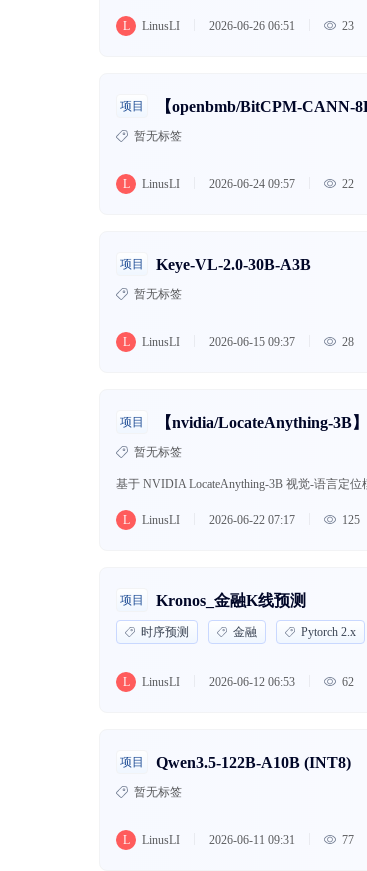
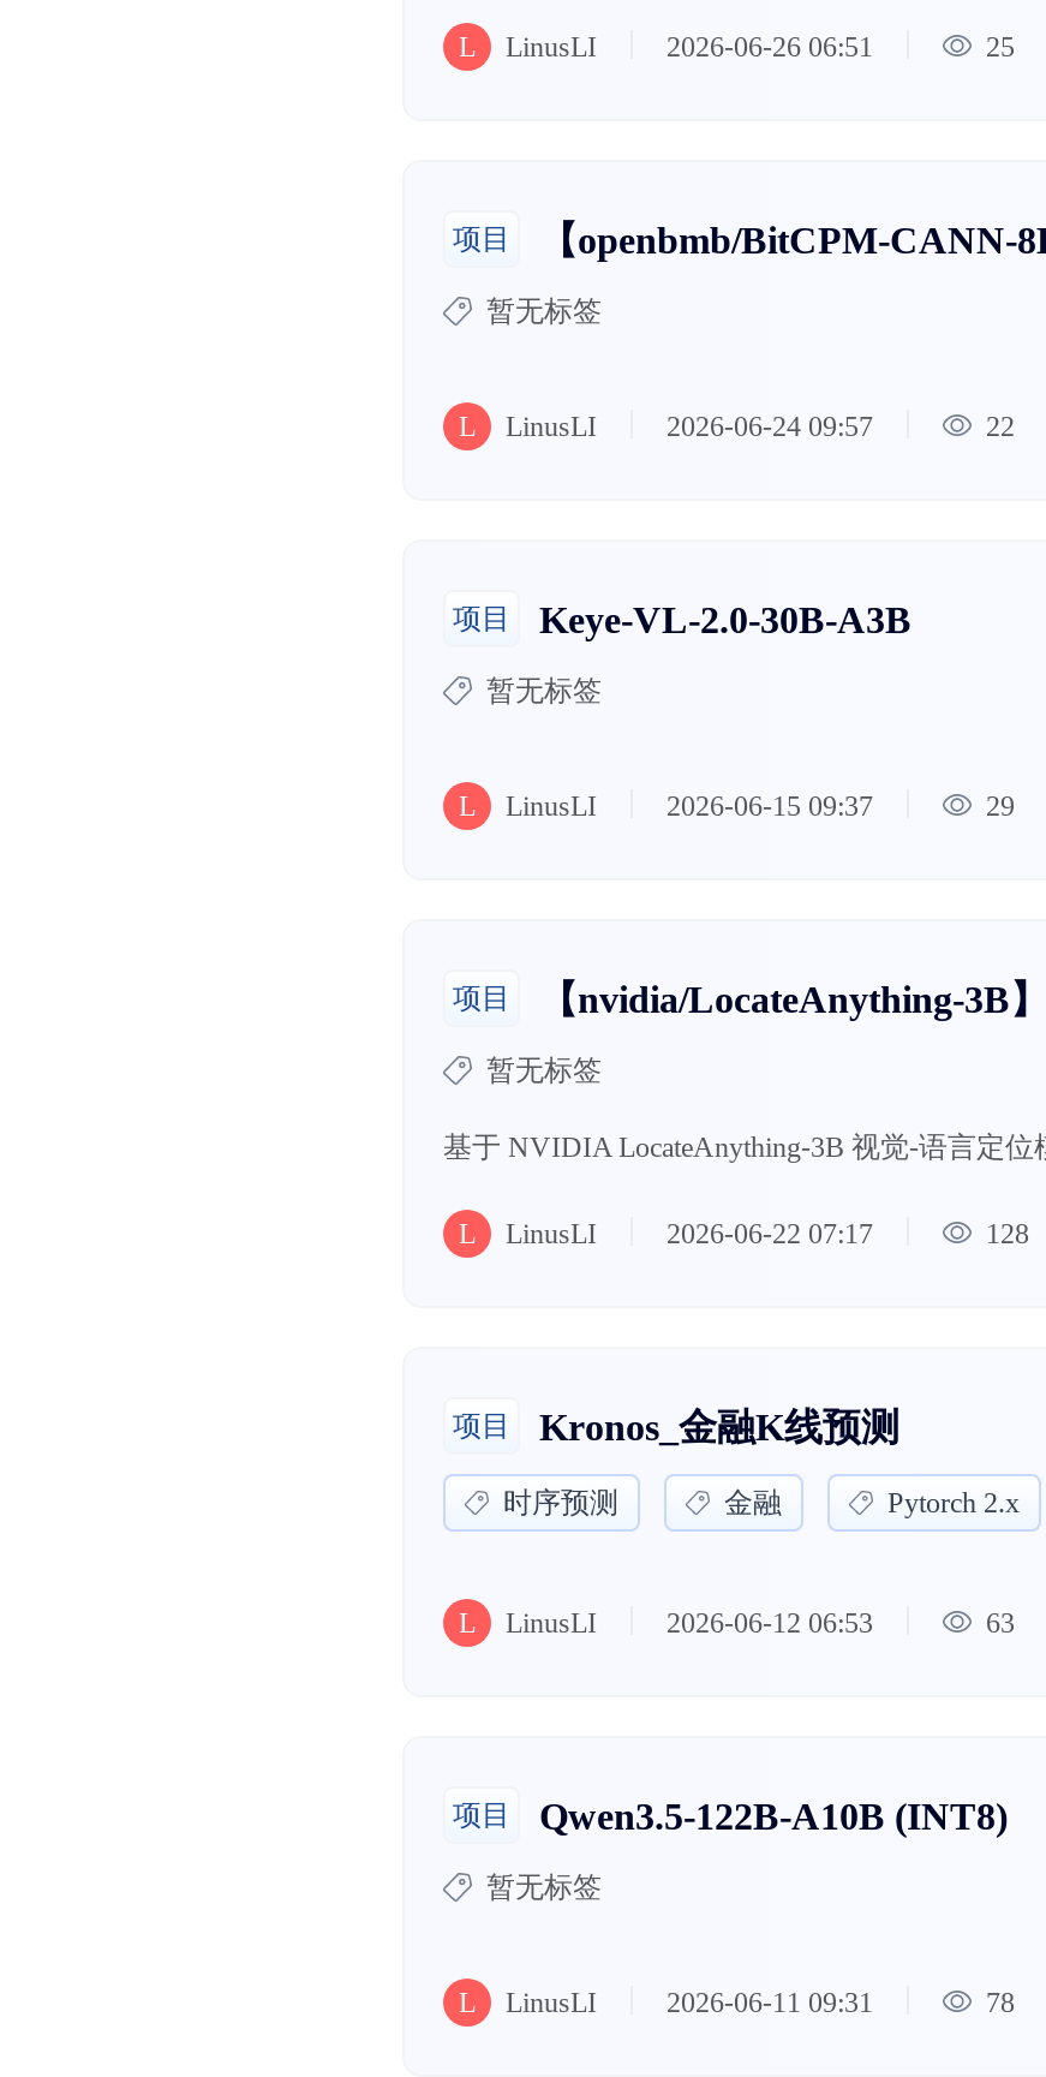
[342,19,354,33] 23 -> [986,30,1015,64] 25
[342,335,354,349] 28 -> [986,789,1015,823] 29
[342,513,360,527] 125 -> [986,1217,1029,1251] 128
[342,675,354,689] 62 -> [986,1606,1015,1640] 63
[342,833,354,847] 77 -> [986,1986,1015,2019] 78

